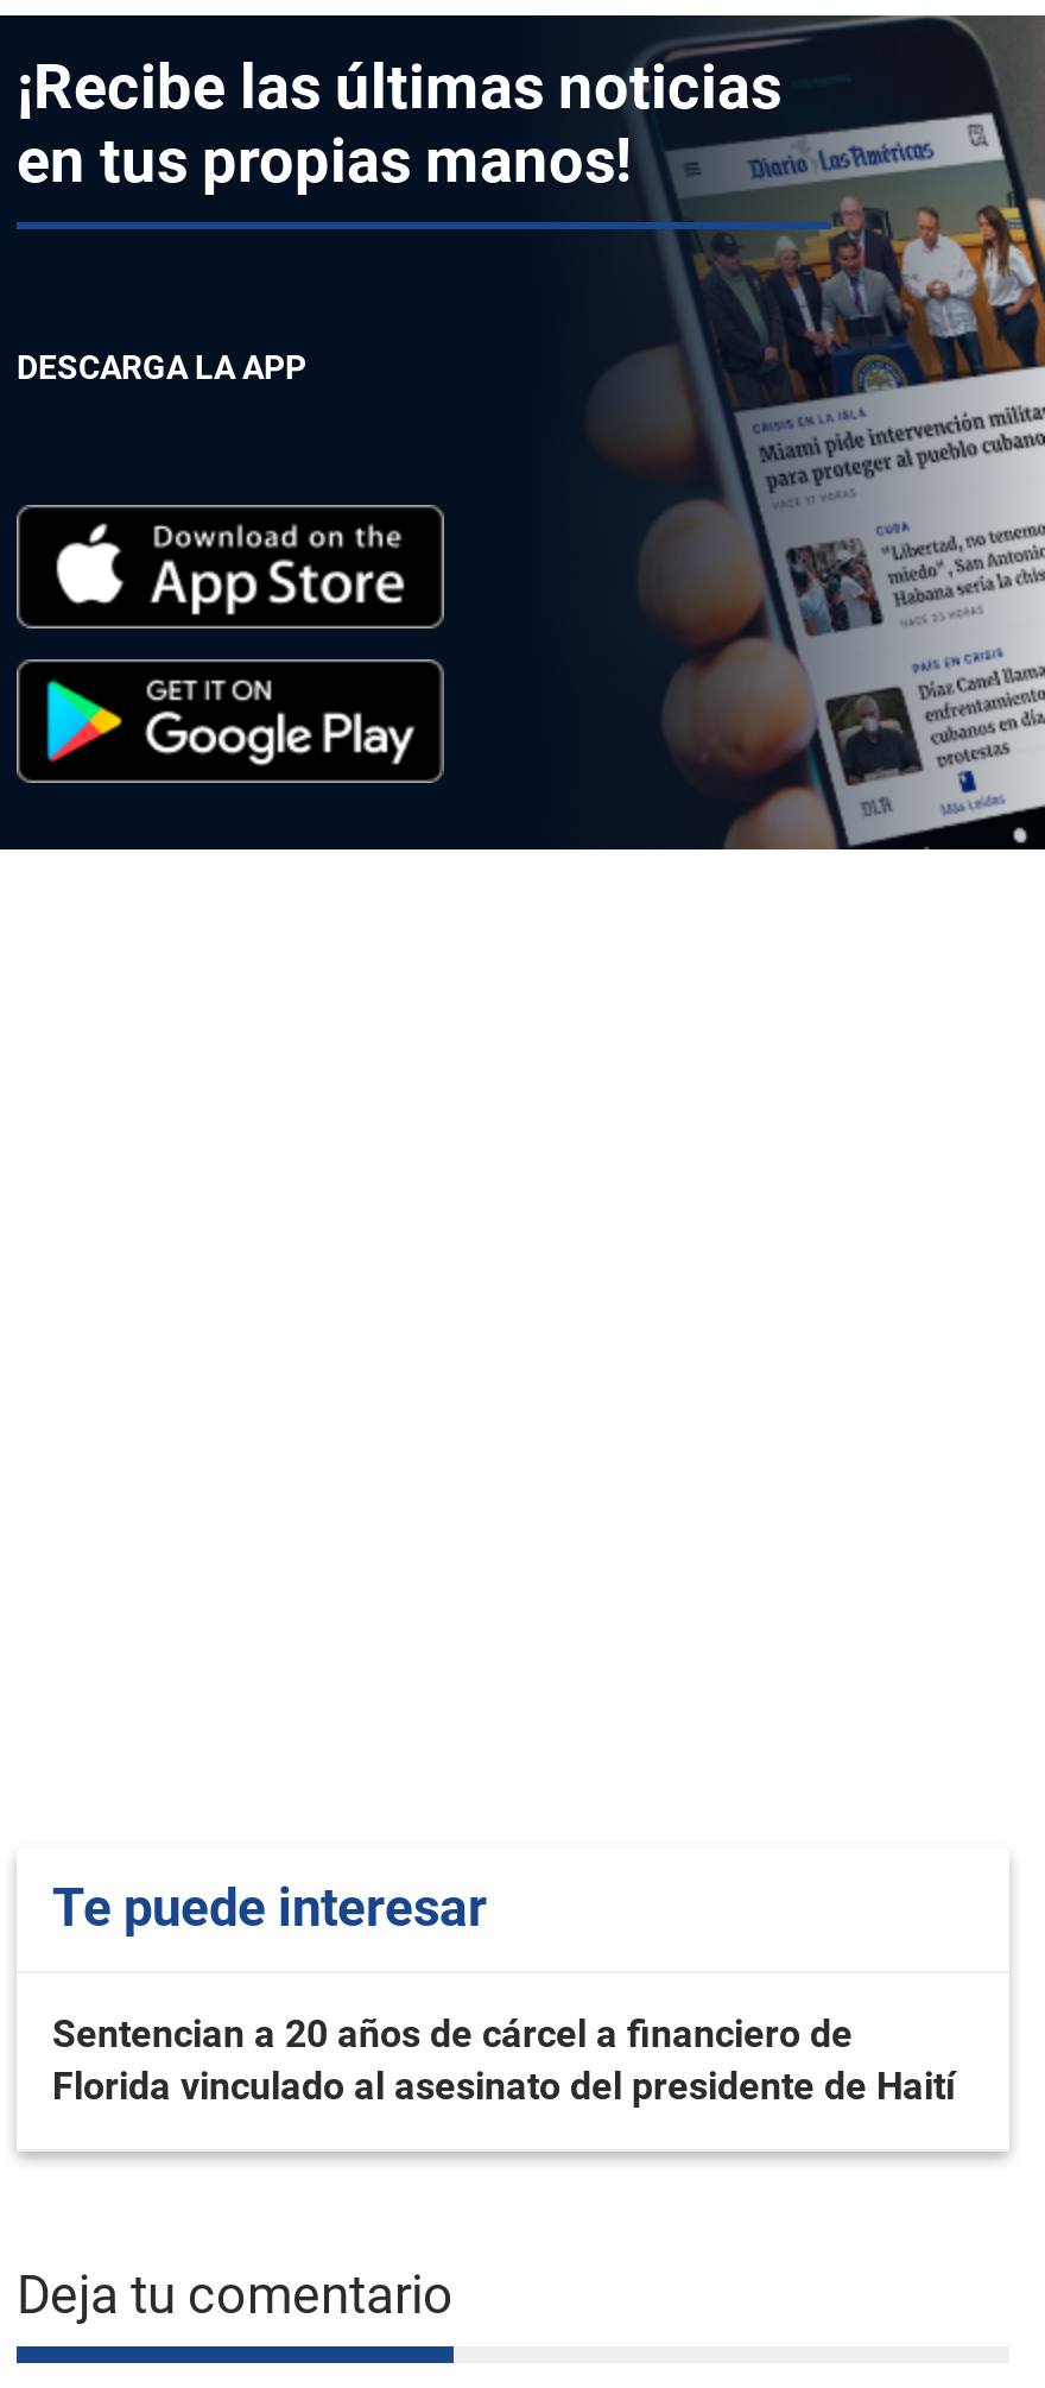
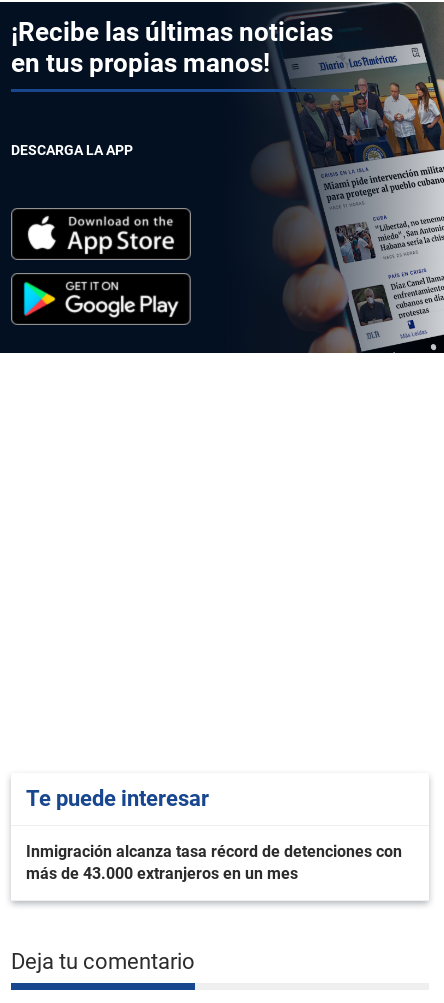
[52,2011,955,2109] Sentencian a 20 años de cárcel a financiero de | Florida vinculado al asesinato del presidente de Haití -> [26,842,402,883] Inmigración alcanza tasa récord de detenciones con | más de 43.000 extranjeros en un mes

